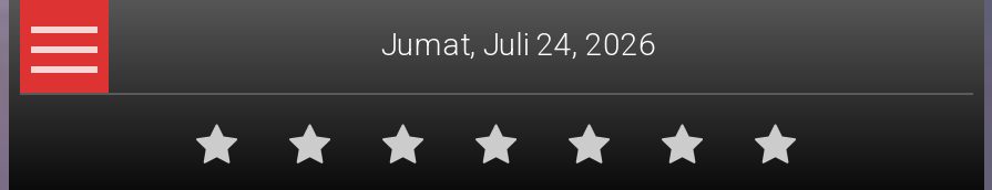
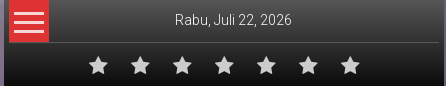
[381,27,656,62] Jumat, Juli 24, 2026 -> [175,12,292,28] Rabu, Juli 22, 2026

